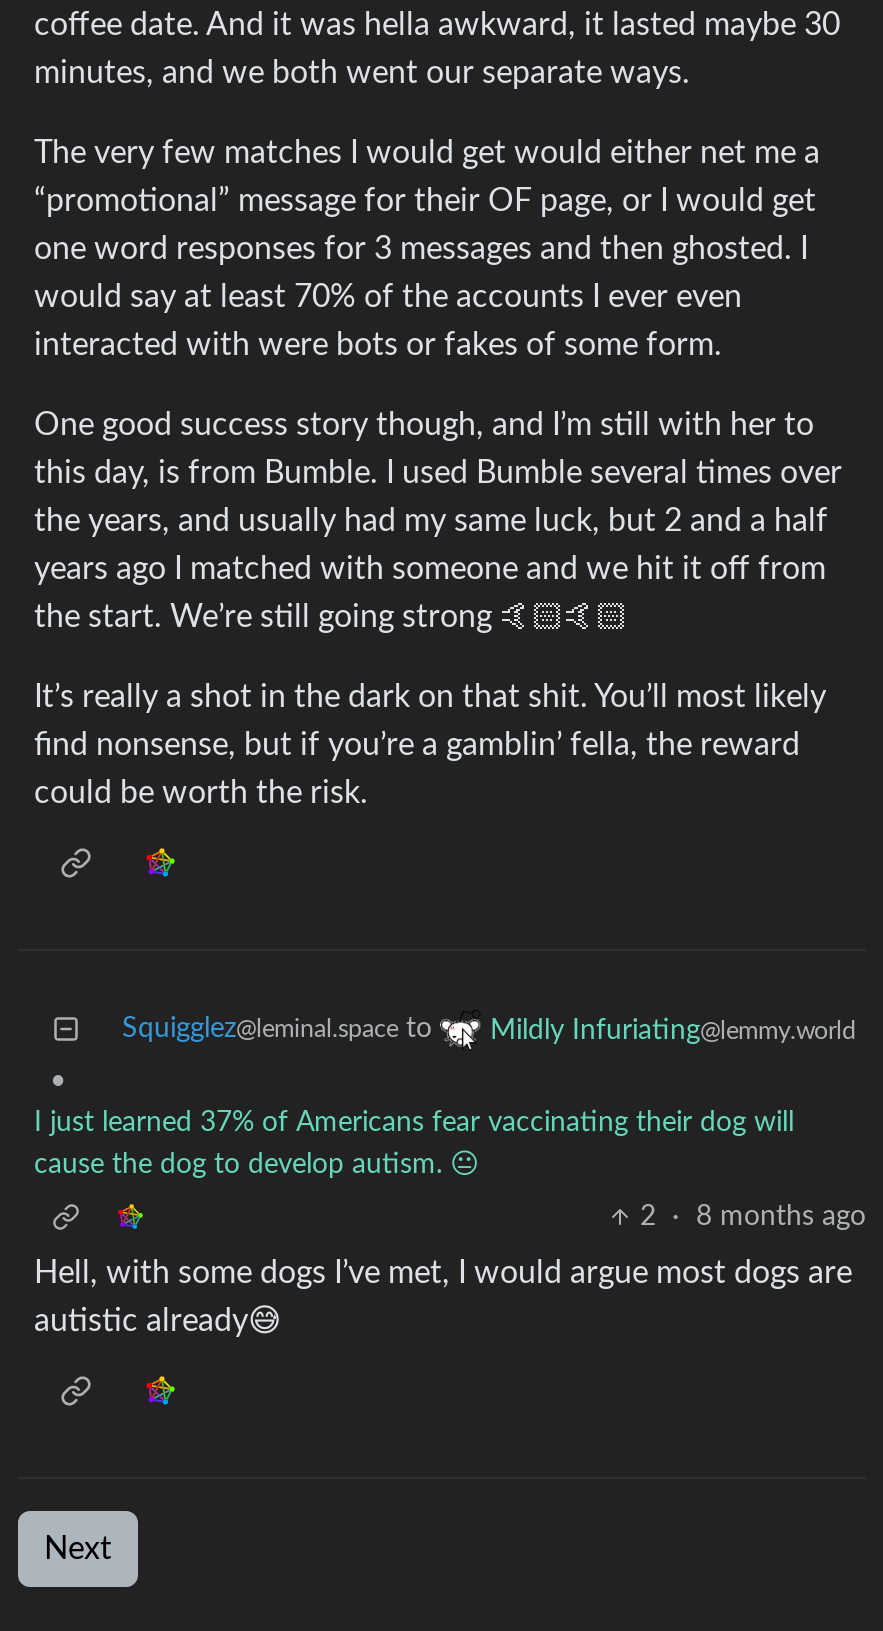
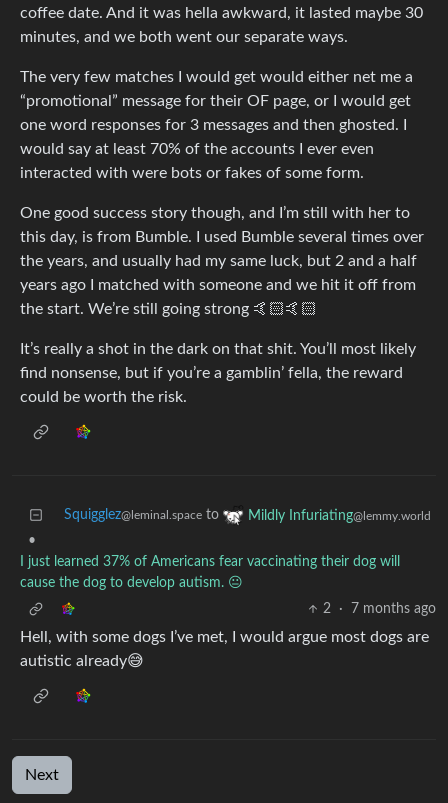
[640,1204,866,1232] 2 · 8 months ago -> [323,602,436,616] 2 · 7 months ago

